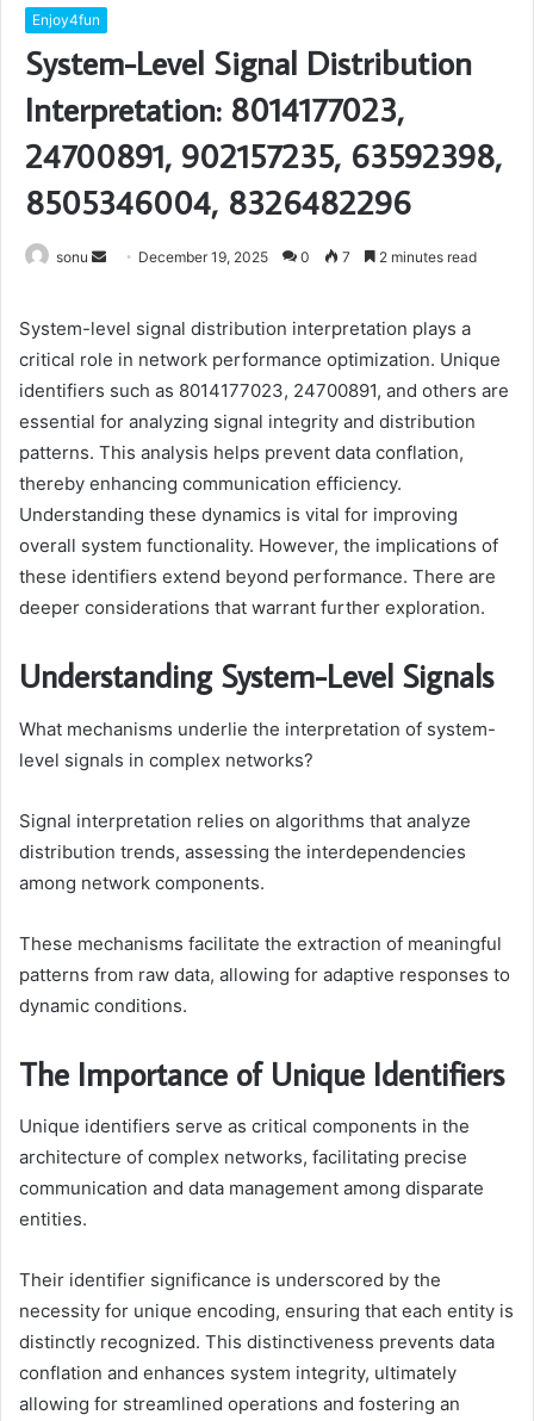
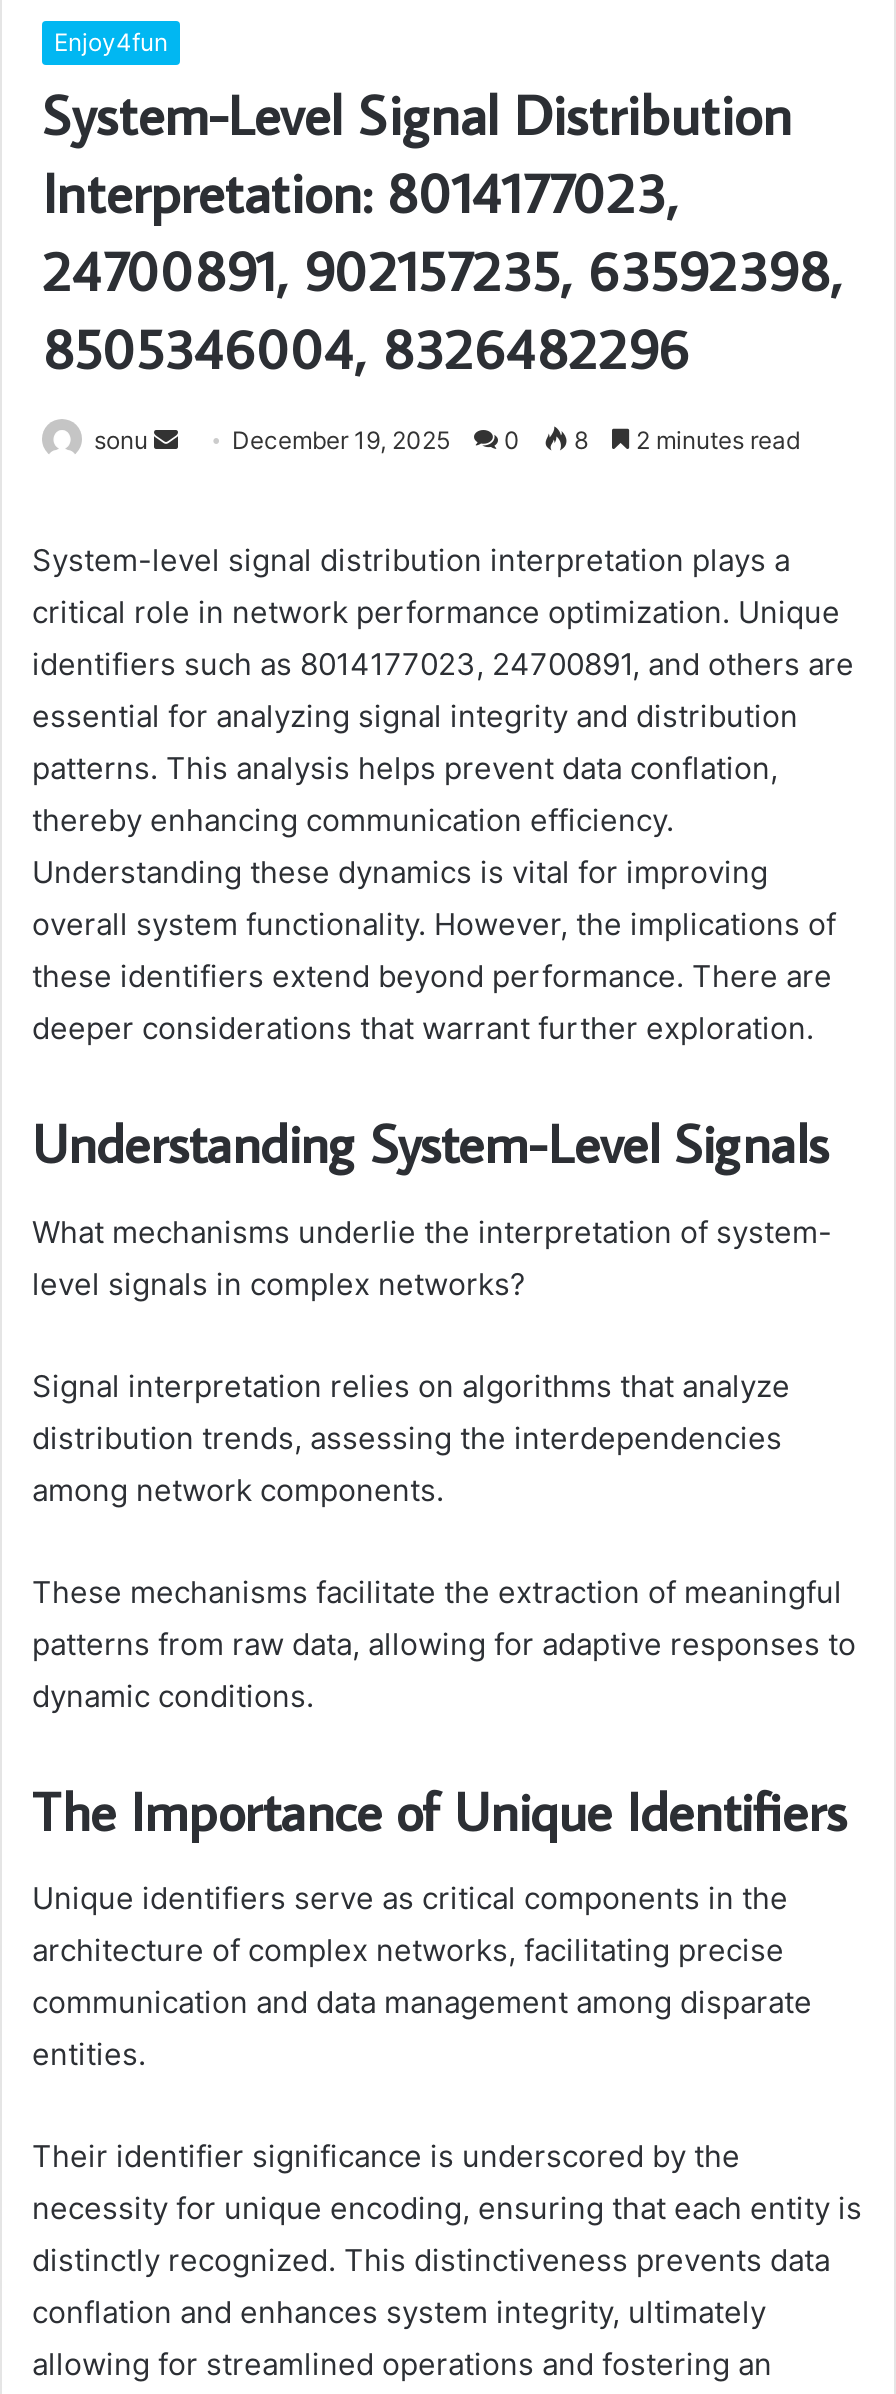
[339,248,350,266] 7 -> [568,426,588,456] 8

